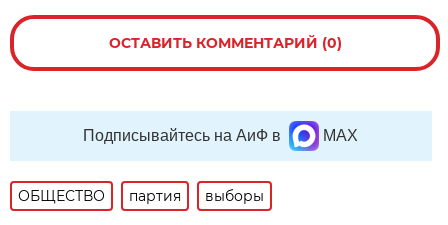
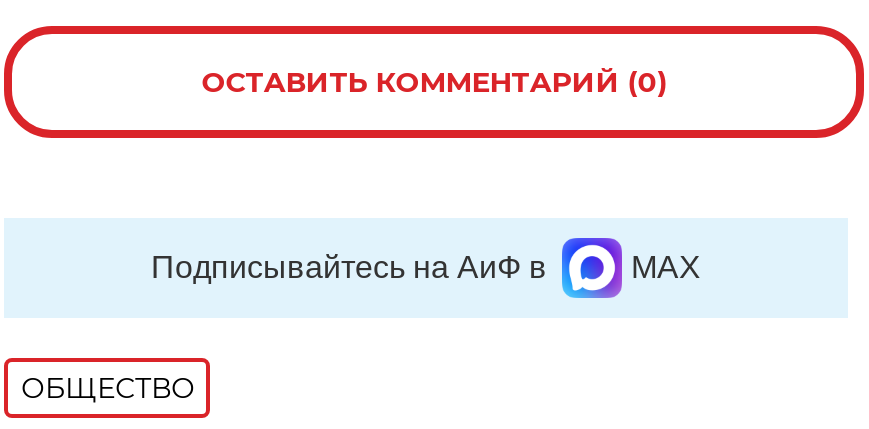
[129,187,264,205] партия | выборы -> none

